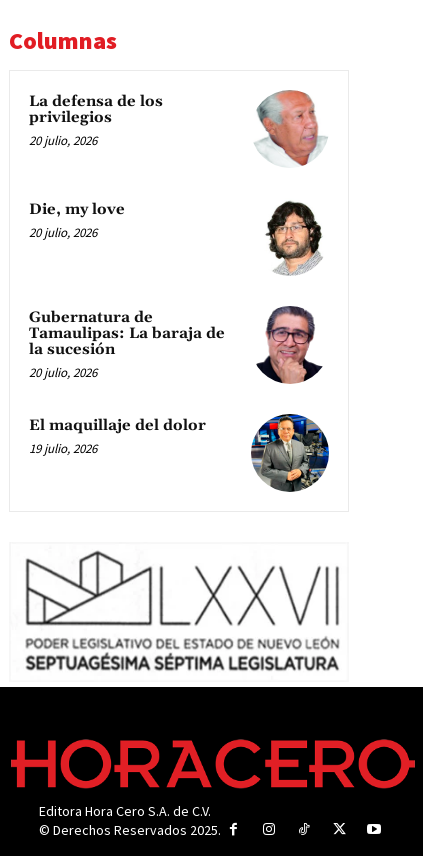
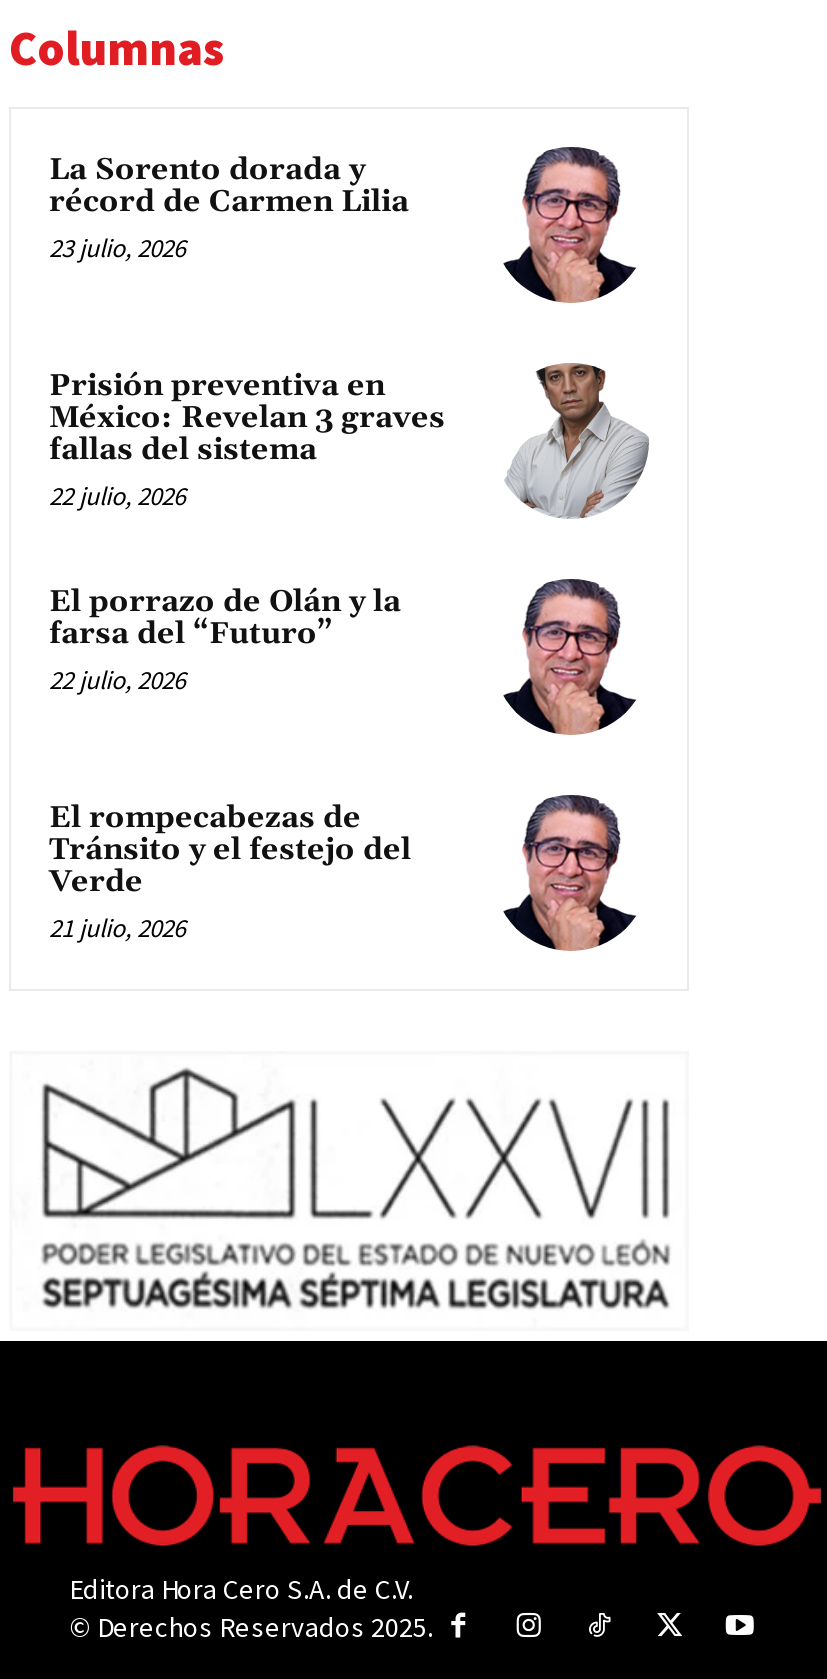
[29,92,163,149] La defensa de los | privilegios | 20 julio, 2026 -> [49,150,409,264] La Sorento dorada y | récord de Carmen Lilia | 23 julio, 2026
[254,90,328,167] [image] -> [503,145,643,303] [image]
[29,200,125,241] Die, my love | 20 julio, 2026 -> [49,366,445,512] Prisión preventiva en | México: Revelan 3 graves | fallas del sistema | 22 julio, 2026
[258,198,329,274] [image] -> [505,361,651,517] [image]
[29,308,225,381] Gubernatura de | Tamaulipas: La baraja de | la sucesión | 20 julio, 2026 -> [49,582,401,696] El porrazo de Olán y la | farsa del “Futuro” | 22 julio, 2026
[29,416,206,457] El maquillaje del dolor | 19 julio, 2026 -> [49,798,411,944] El rompecabezas de | Tránsito y el festejo del | Verde | 21 julio, 2026
[250,415,330,493] [image] -> [493,797,649,951] [image]

